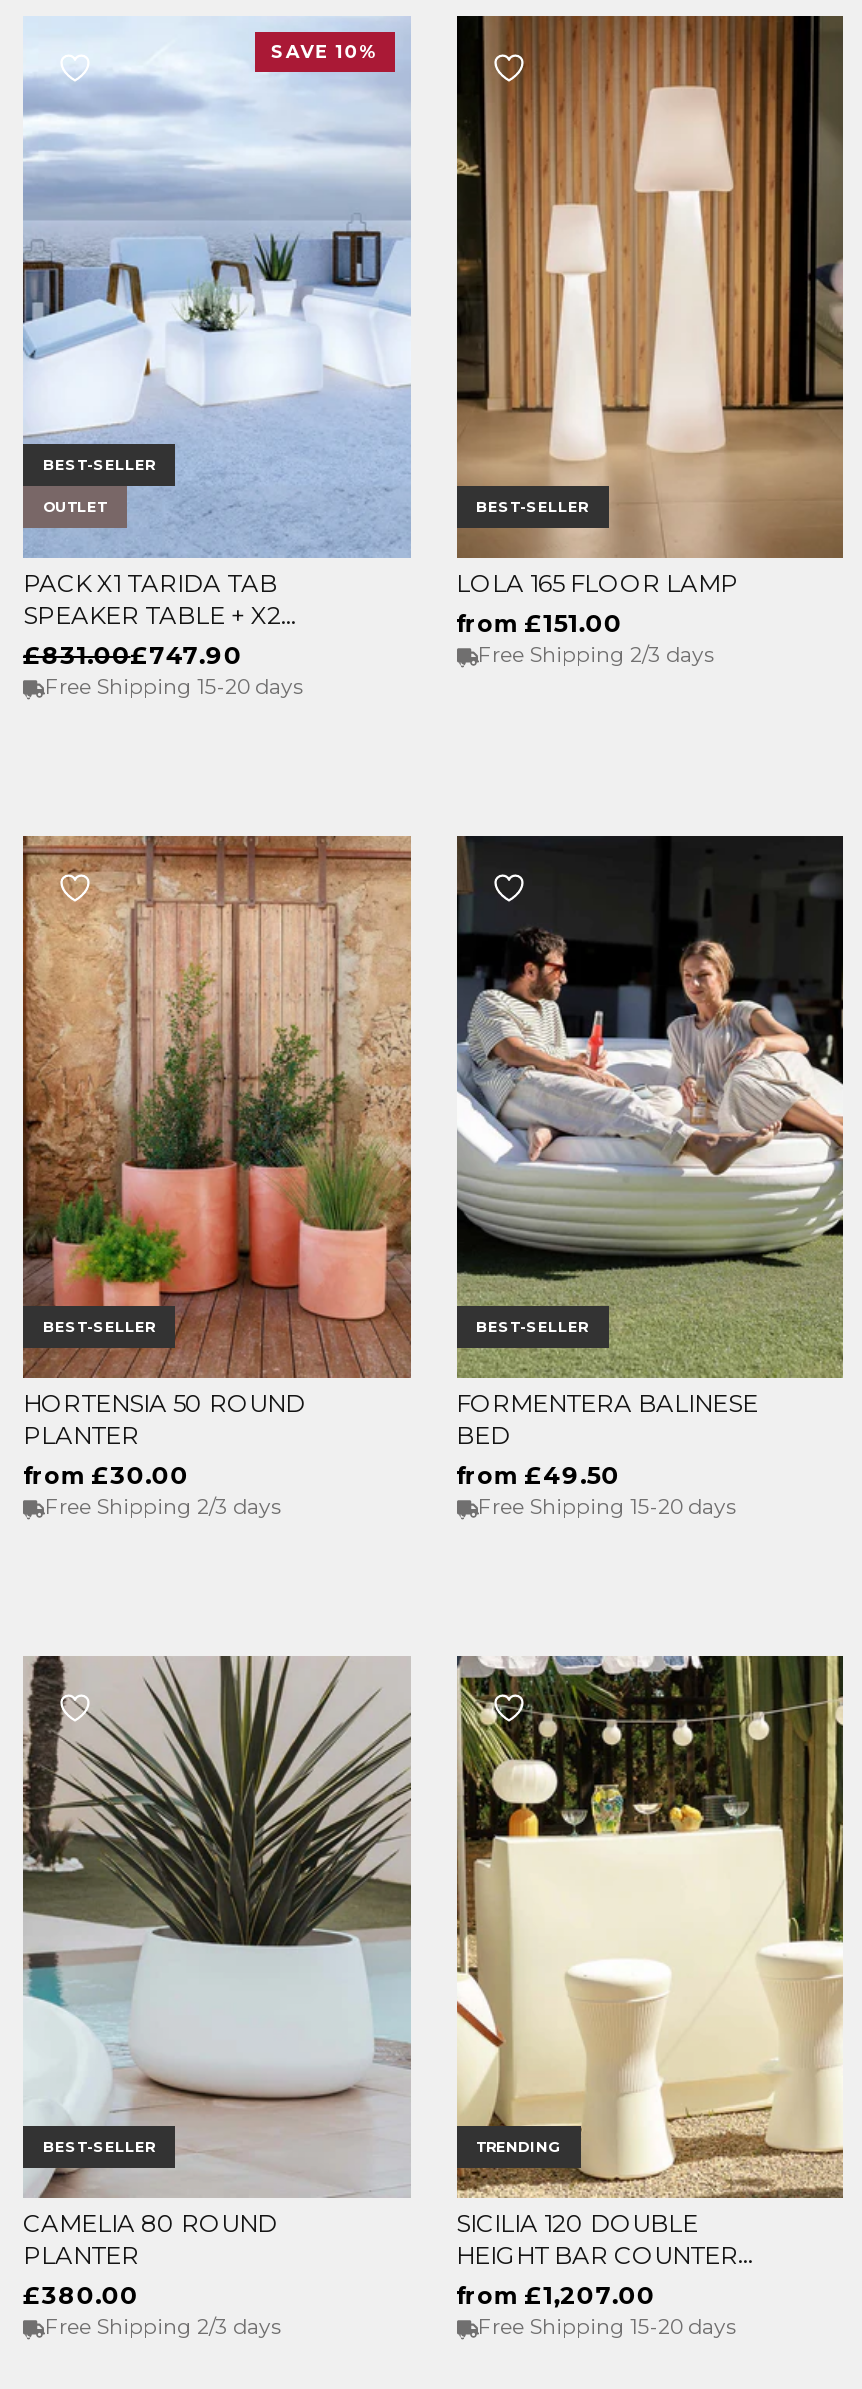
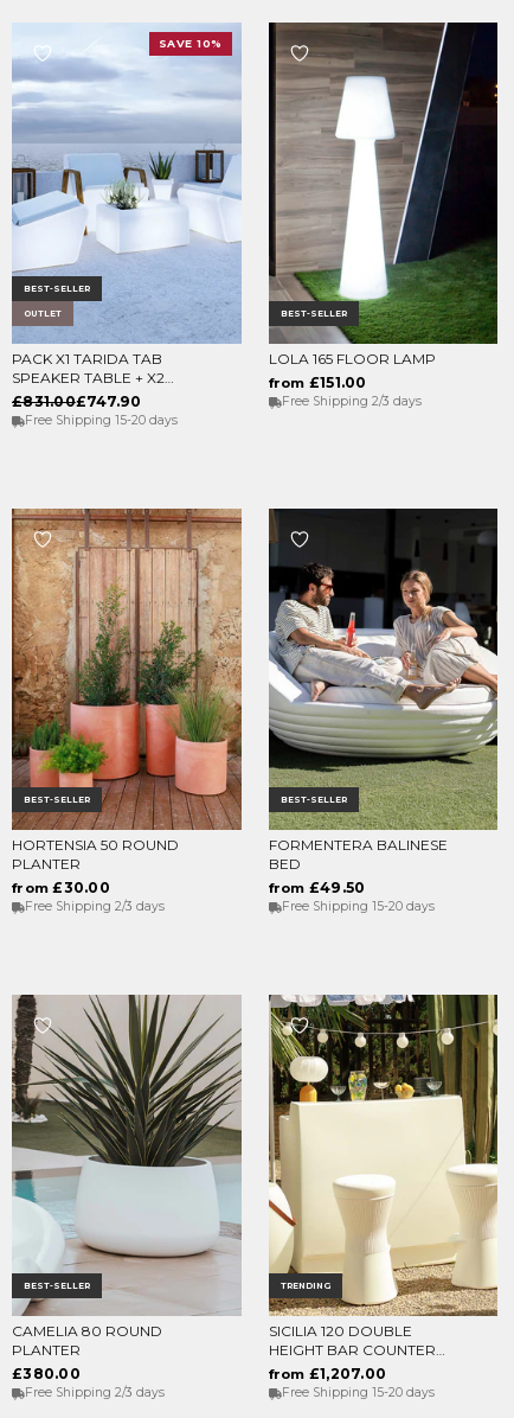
[455,16,845,560] [image] -> [268,23,499,345] [image]

